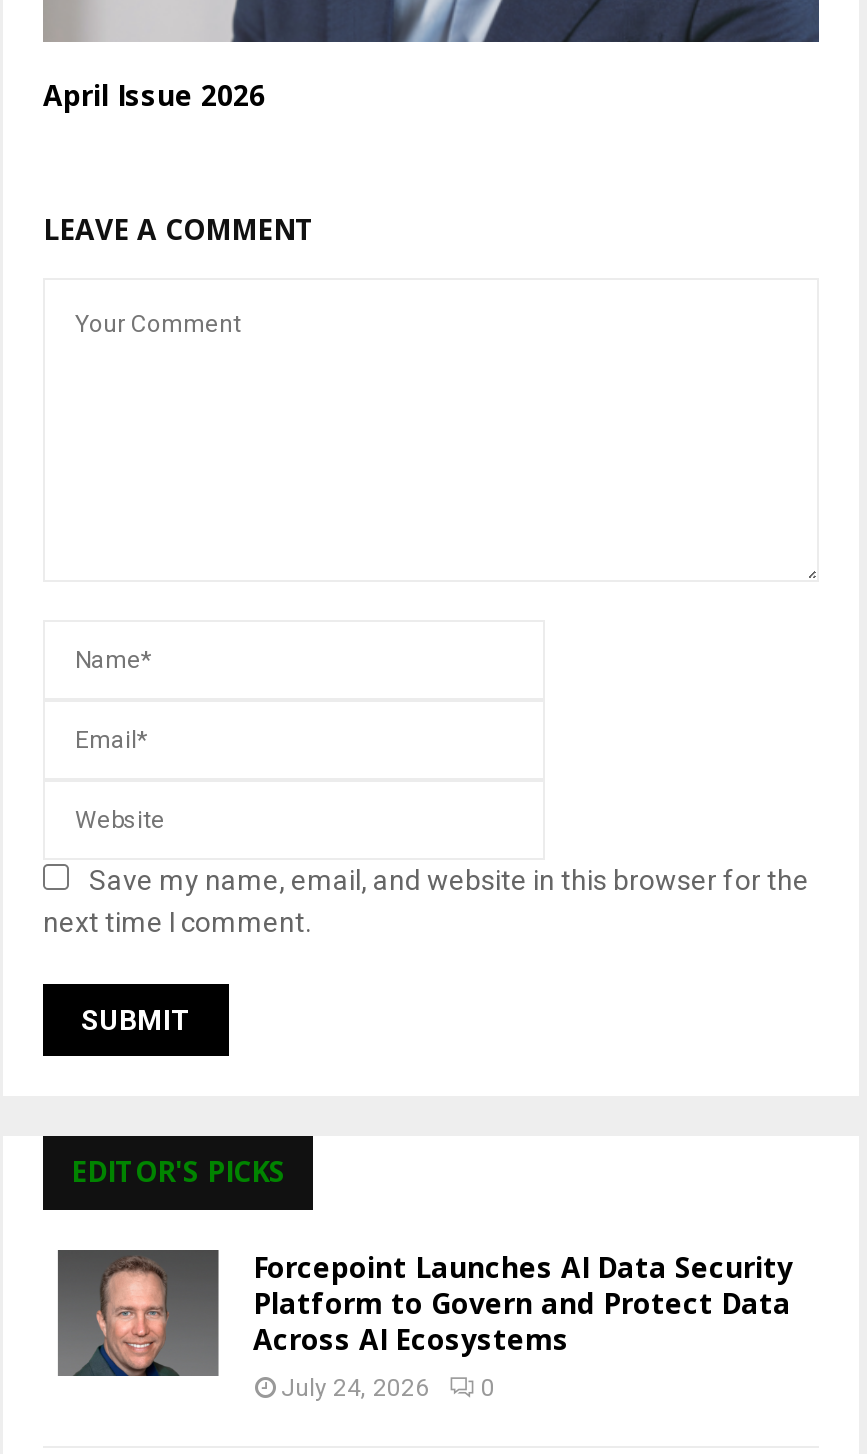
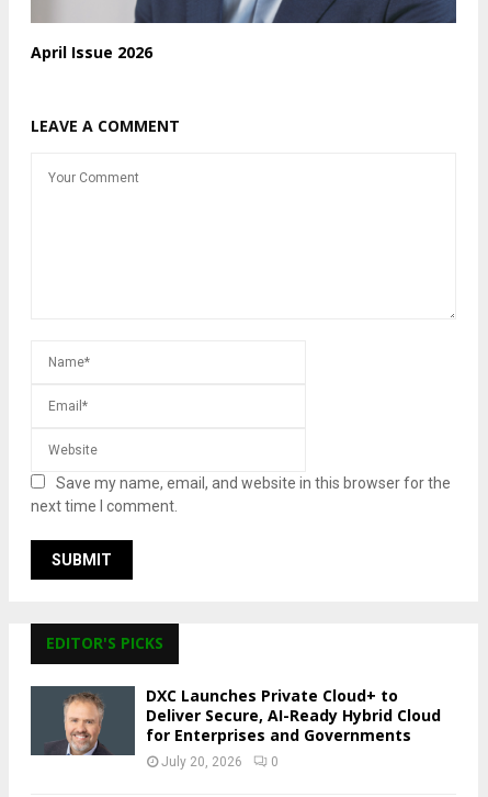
[43,1248,793,1402] [image] | Forcepoint Launches AI Data Security | Platform to Govern and Protect Data | Across AI Ecosystems | July 24, 2026 -> [30,685,441,770] [image] | DXC Launches Private Cloud+ to | Deliver Secure, AI-Ready Hybrid Cloud | for Enterprises and Governments | July 20, 2026

